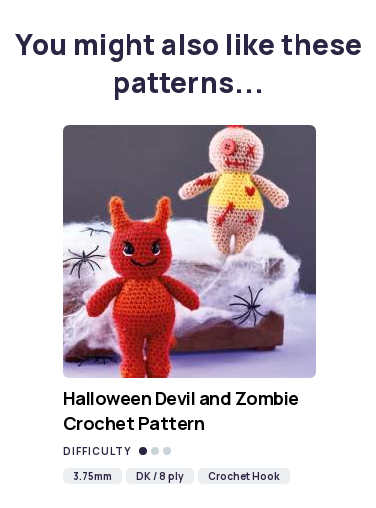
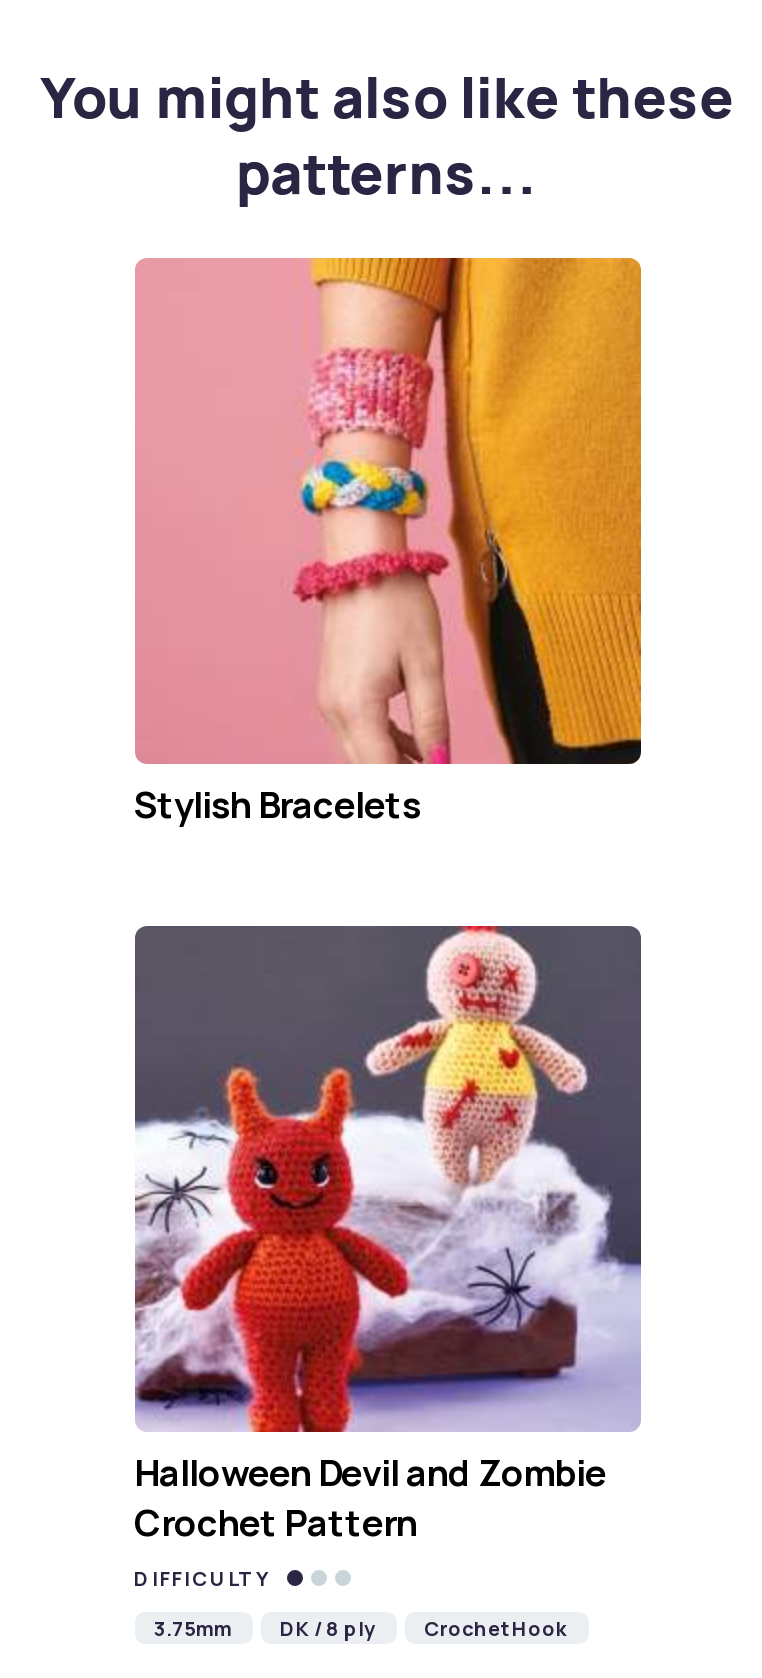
none -> [133,256,643,828] [image] | Stylish Bracelets

